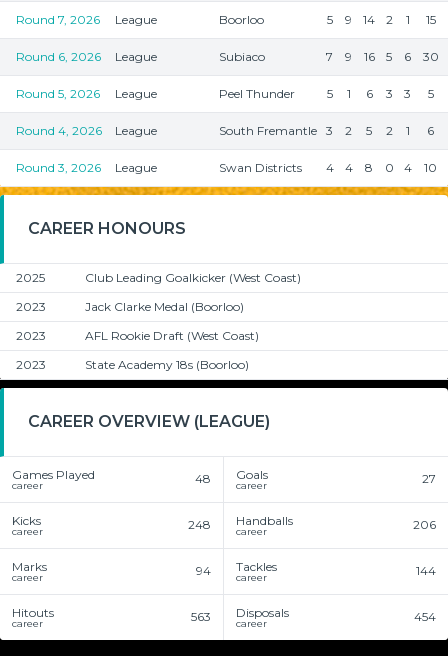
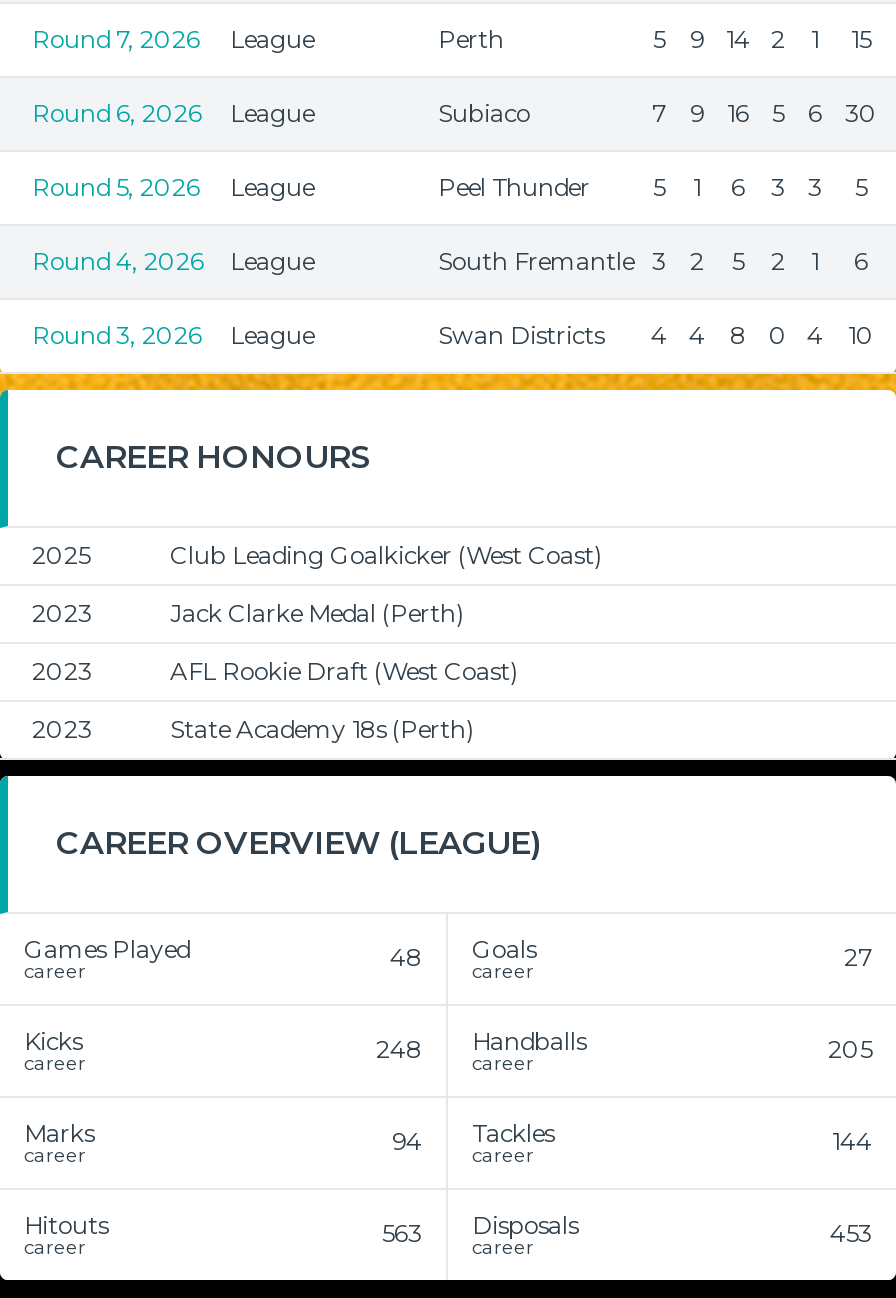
[219,12,264,27] Boorloo -> [438,23,504,53] Perth
[85,299,244,314] Jack Clarke Medal (Boorloo) -> [170,597,464,627] Jack Clarke Medal (Perth)
[85,357,249,372] State Academy 18s (Boorloo) -> [170,713,474,743] State Academy 18s (Perth)
[413,517,436,532] 206 -> [828,1034,872,1064] 205
[414,609,436,624] 454 -> [830,1218,872,1248] 453

